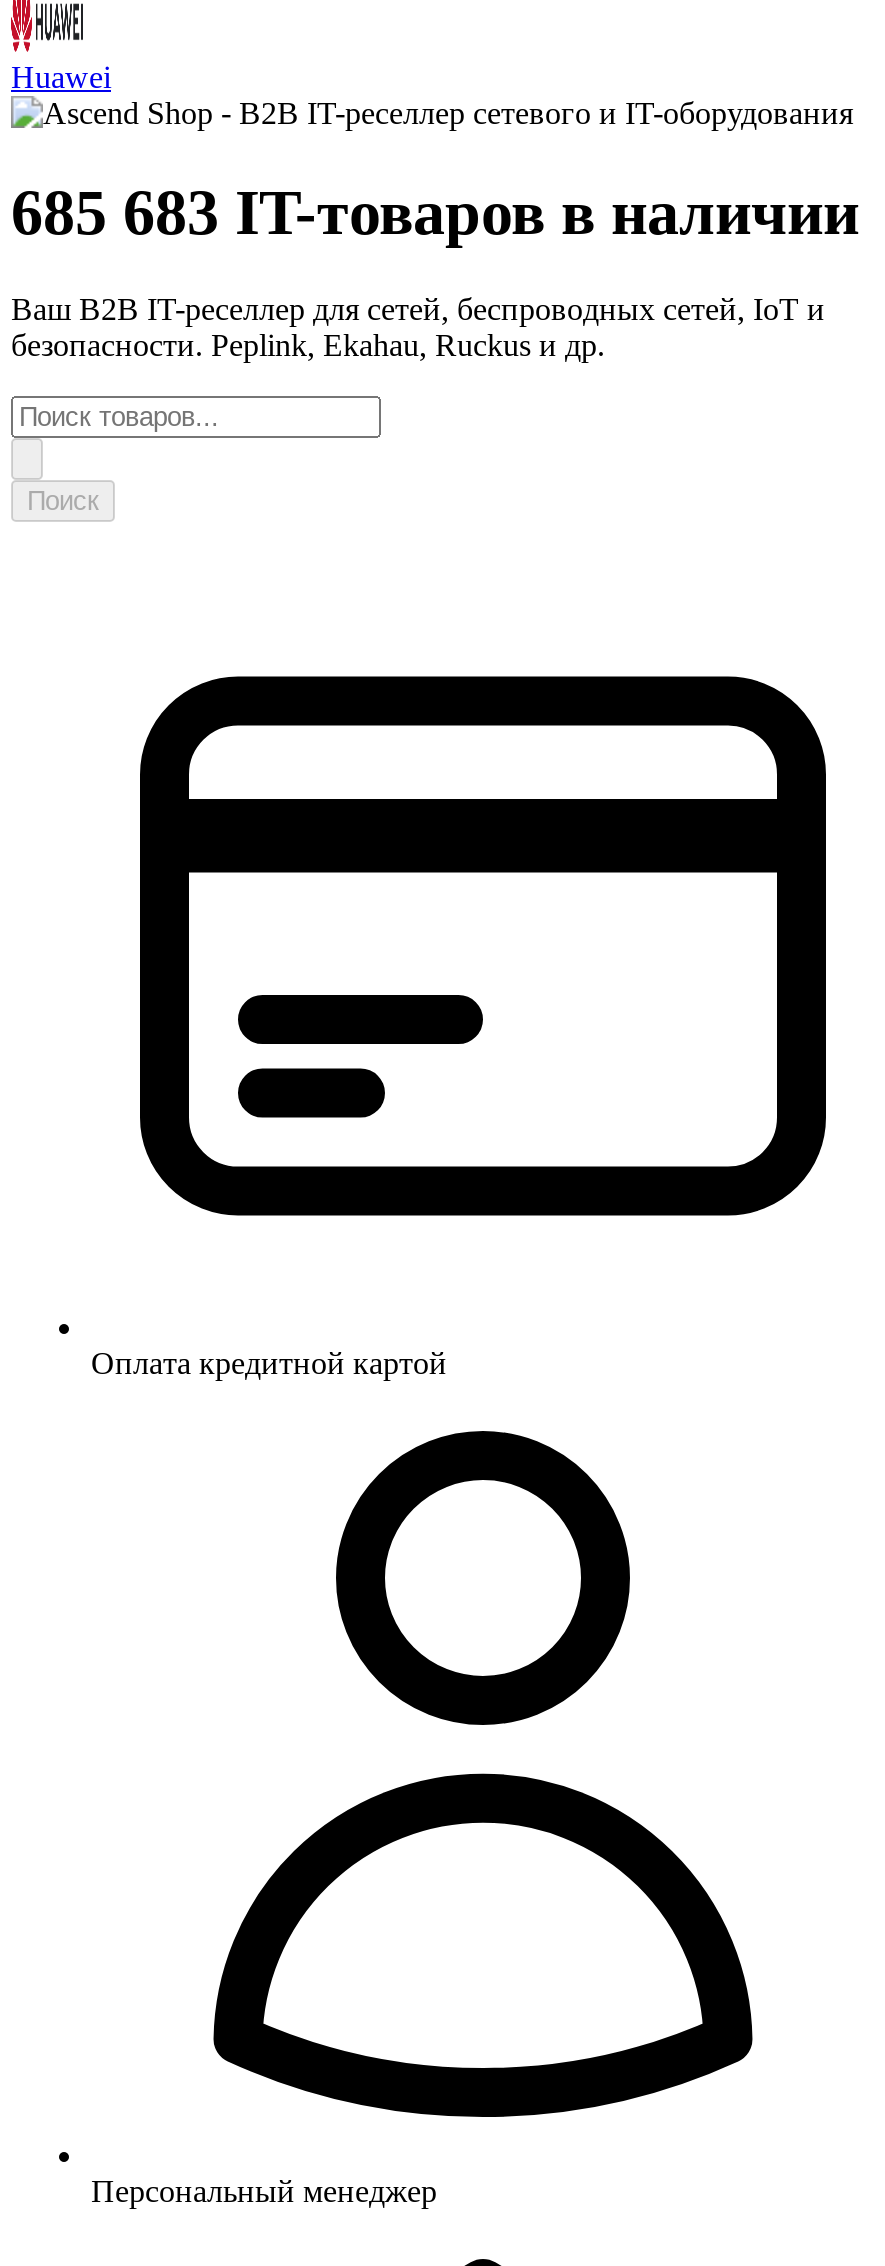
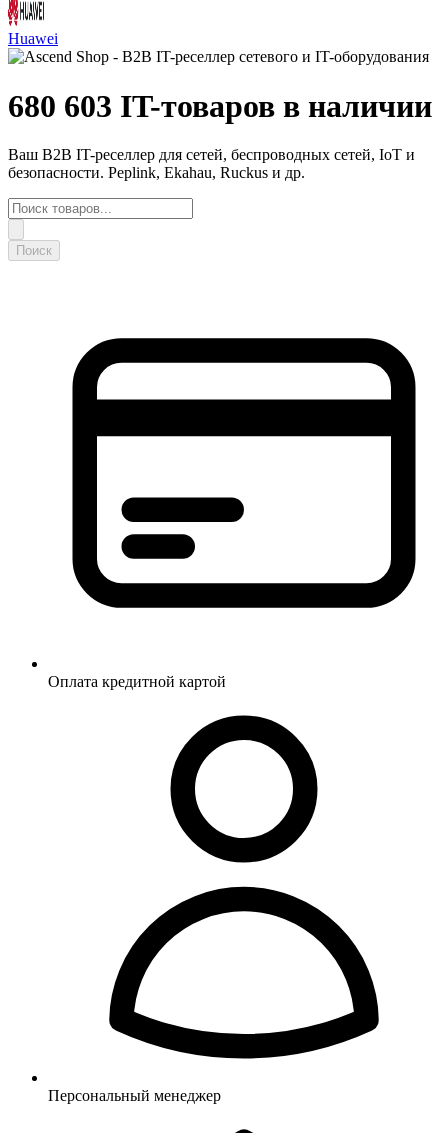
[11,176,859,248] 685 683 IT-товаров в наличии -> [8,88,432,124] 680 603 IT-товаров в наличии

